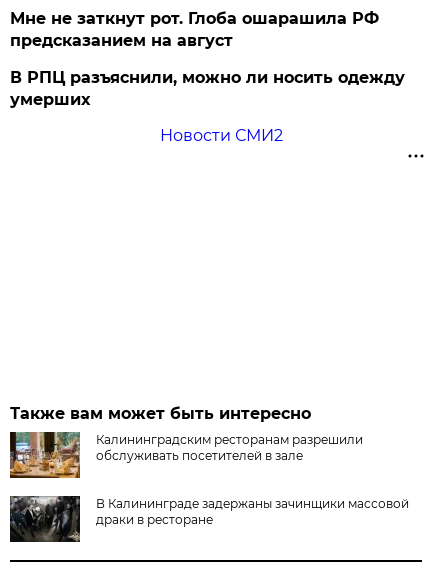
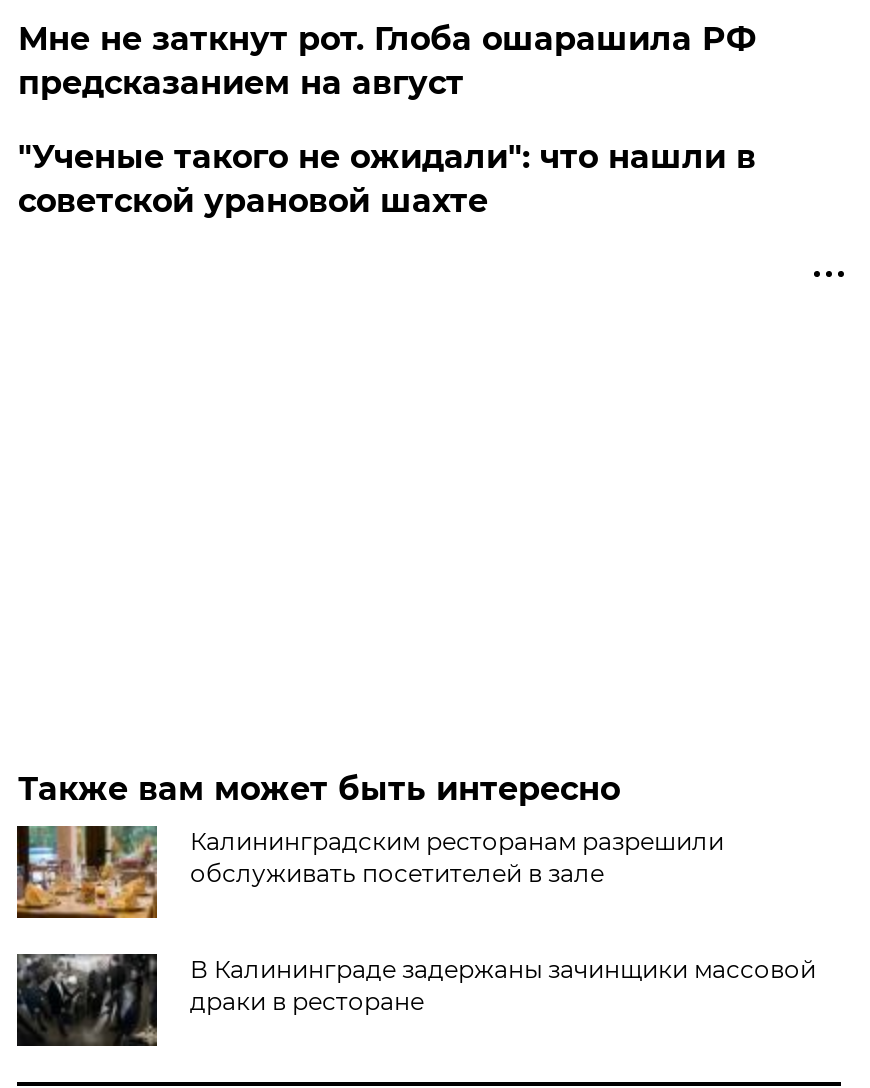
[10,68,405,145] В РПЦ разъяснили, можно ли носить одежду | умерших | Новости СМИ2 -> [18,138,756,220] "Ученые такого не ожидали": что нашли в | советской урановой шахте

